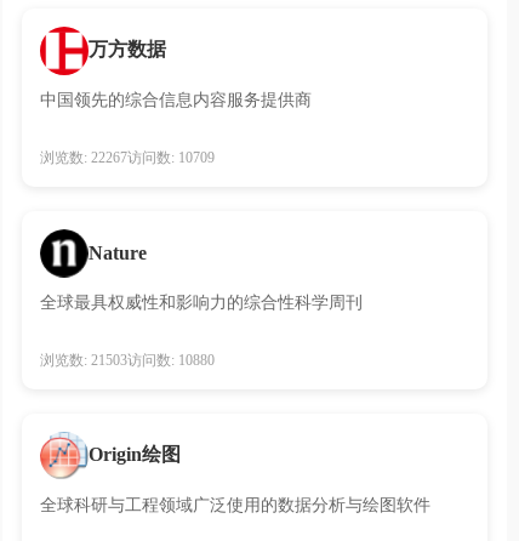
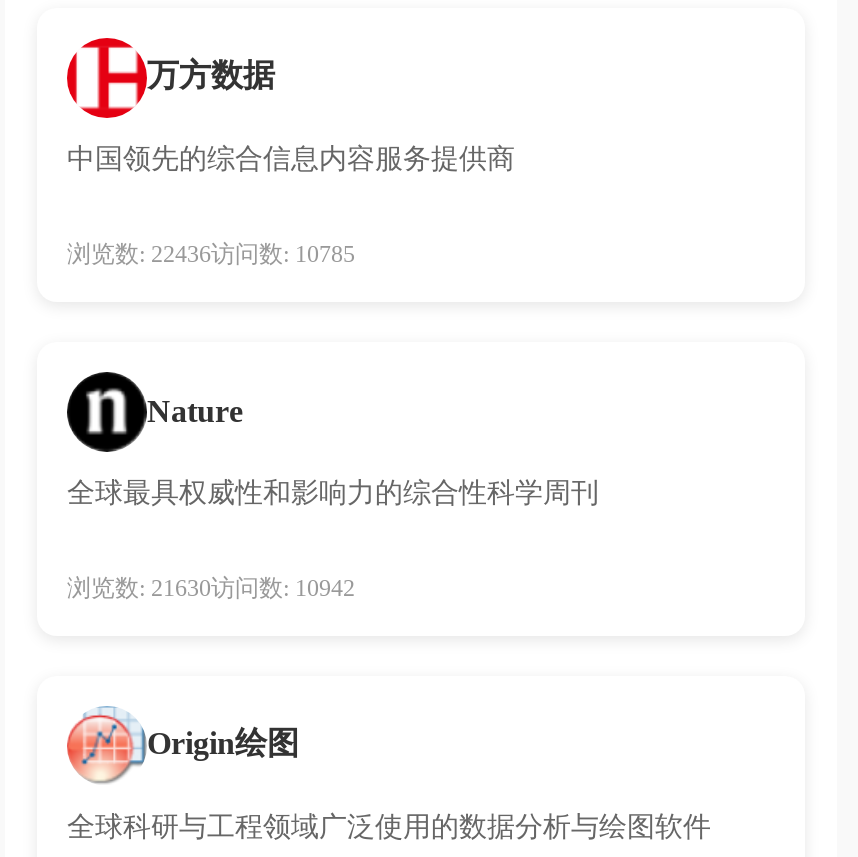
[40,149,215,166] 浏览数: 22267访问数: 10709 -> [67,240,355,268] 浏览数: 22436访问数: 10785
[40,352,215,369] 浏览数: 21503访问数: 10880 -> [67,574,355,602] 浏览数: 21630访问数: 10942

